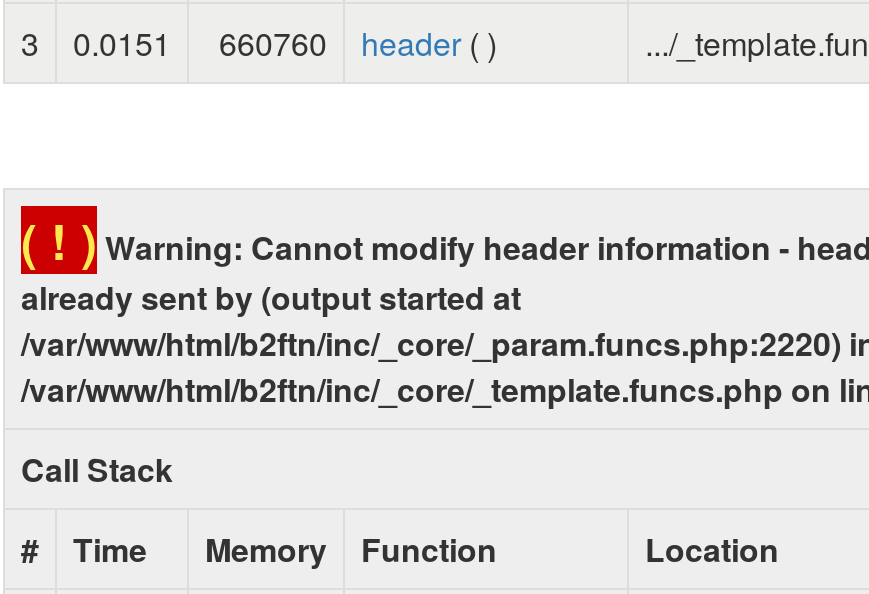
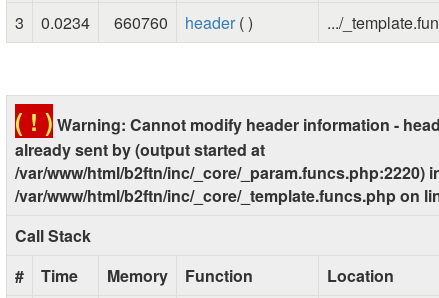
[21,20,497,66] 3 0.0151 660760 header ( ) -> [15,11,253,34] 3 0.0234 660760 header ( )

